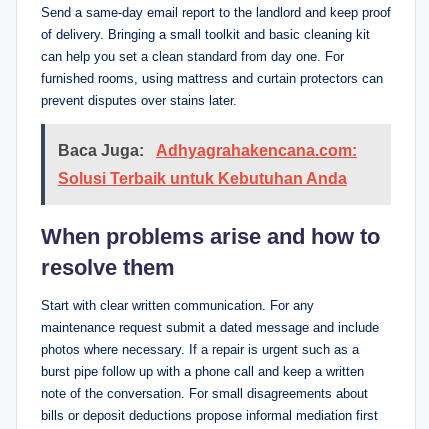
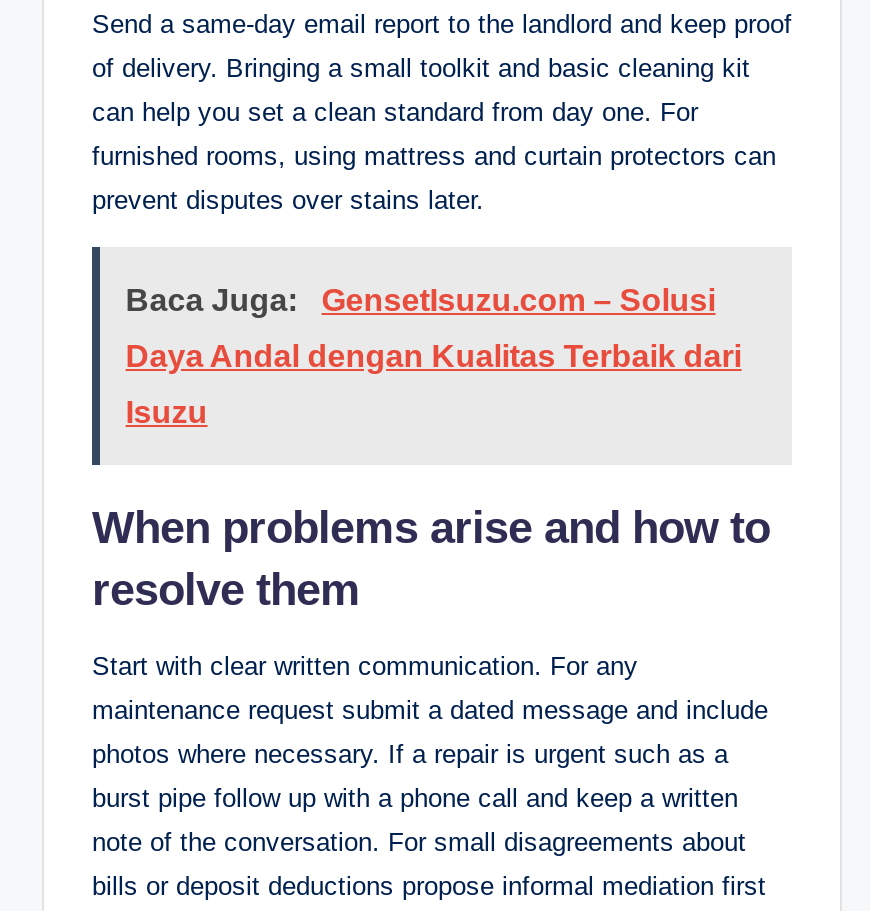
[58,141,357,186] Baca Juga: Adhyagrahakencana.com: | Solusi Terbaik untuk Kebutuhan Anda -> [126,282,742,428] Baca Juga: GensetIsuzu.com – Solusi | Daya Andal dengan Kualitas Terbaik dari | Isuzu

